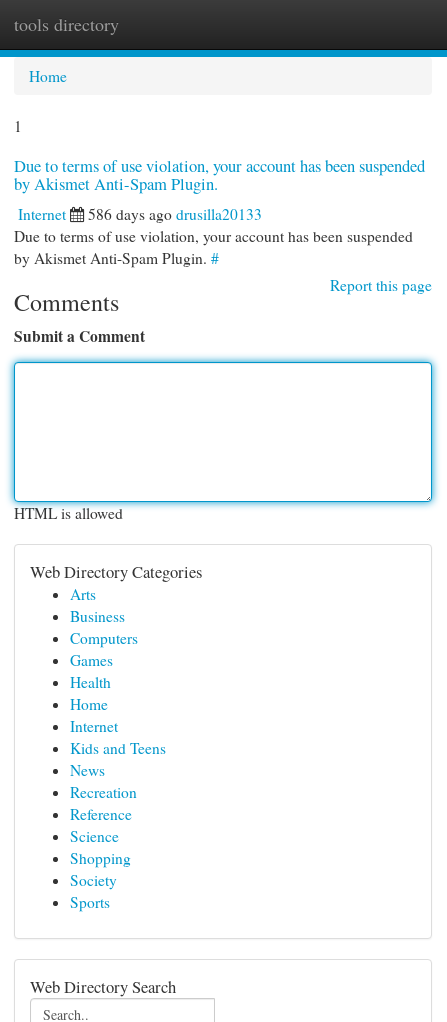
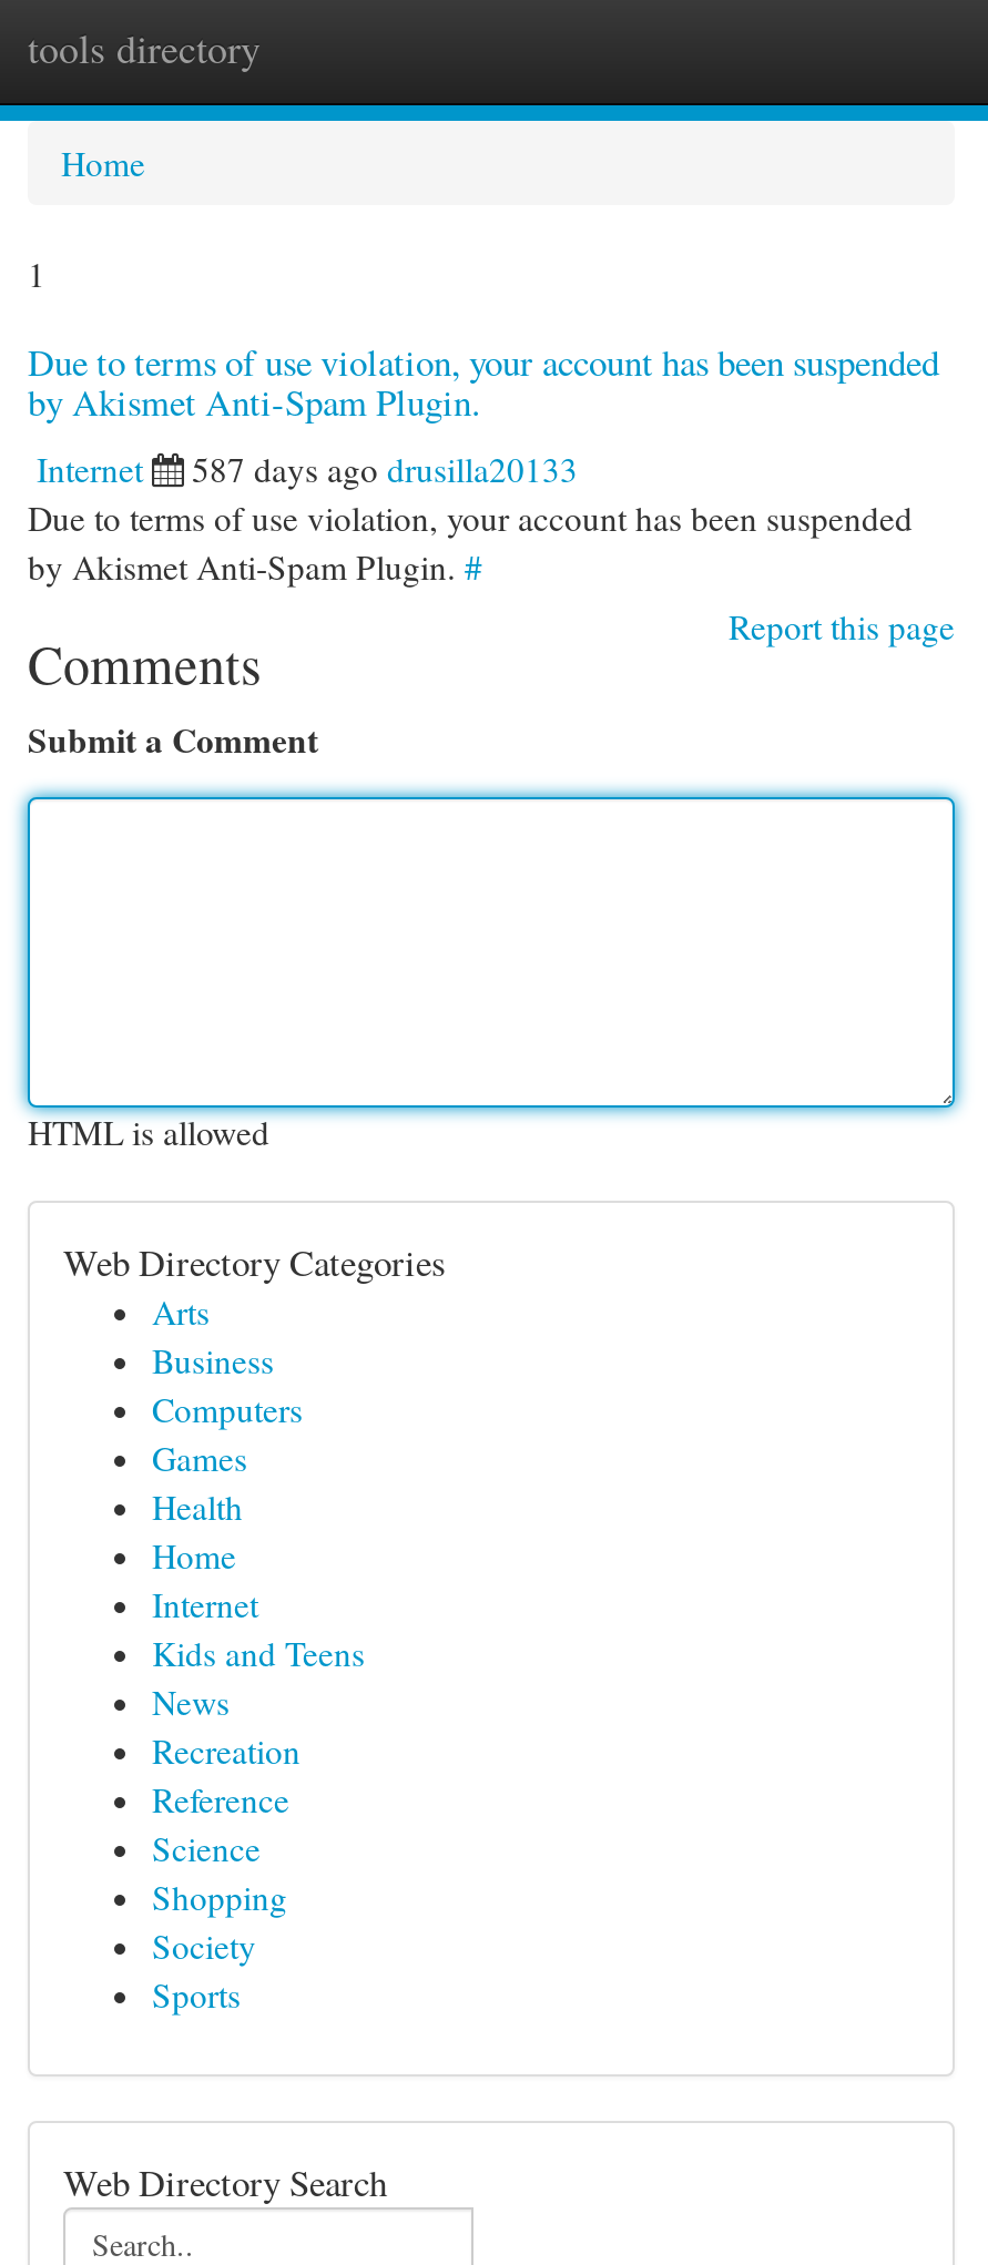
[88,204,262,224] 586 days ago drusilla20133 -> [192,447,578,491] 587 days ago drusilla20133

